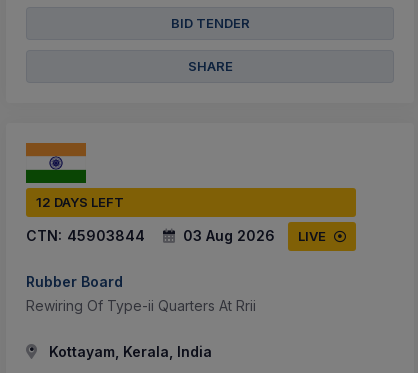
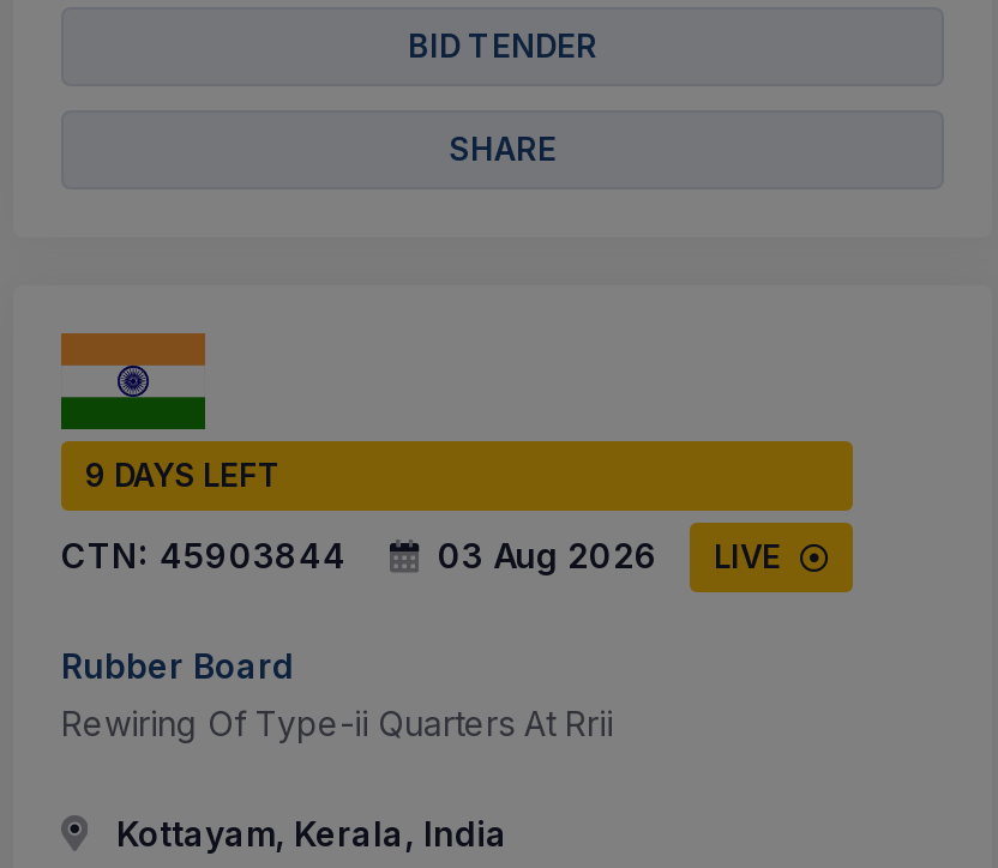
[36,194,124,210] 12 DAYS LEFT -> [85,455,282,493] 9 DAYS LEFT

